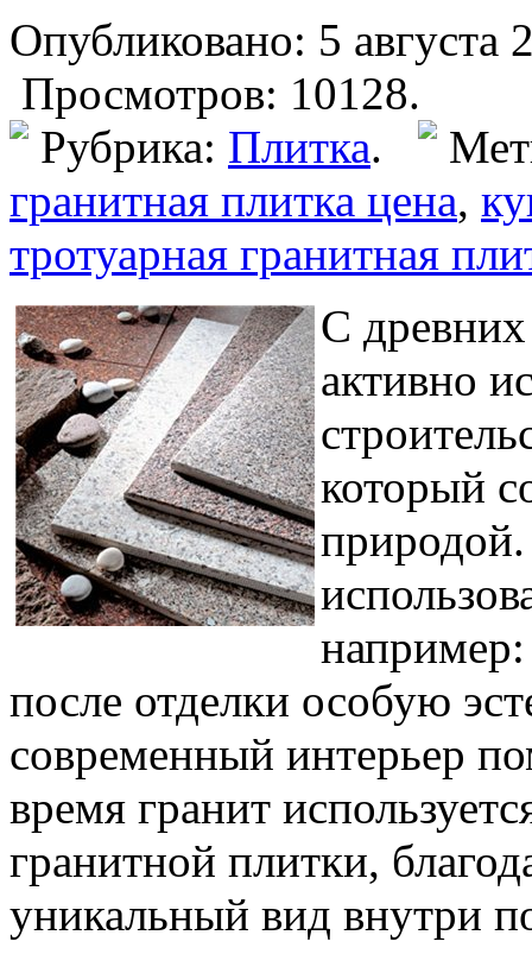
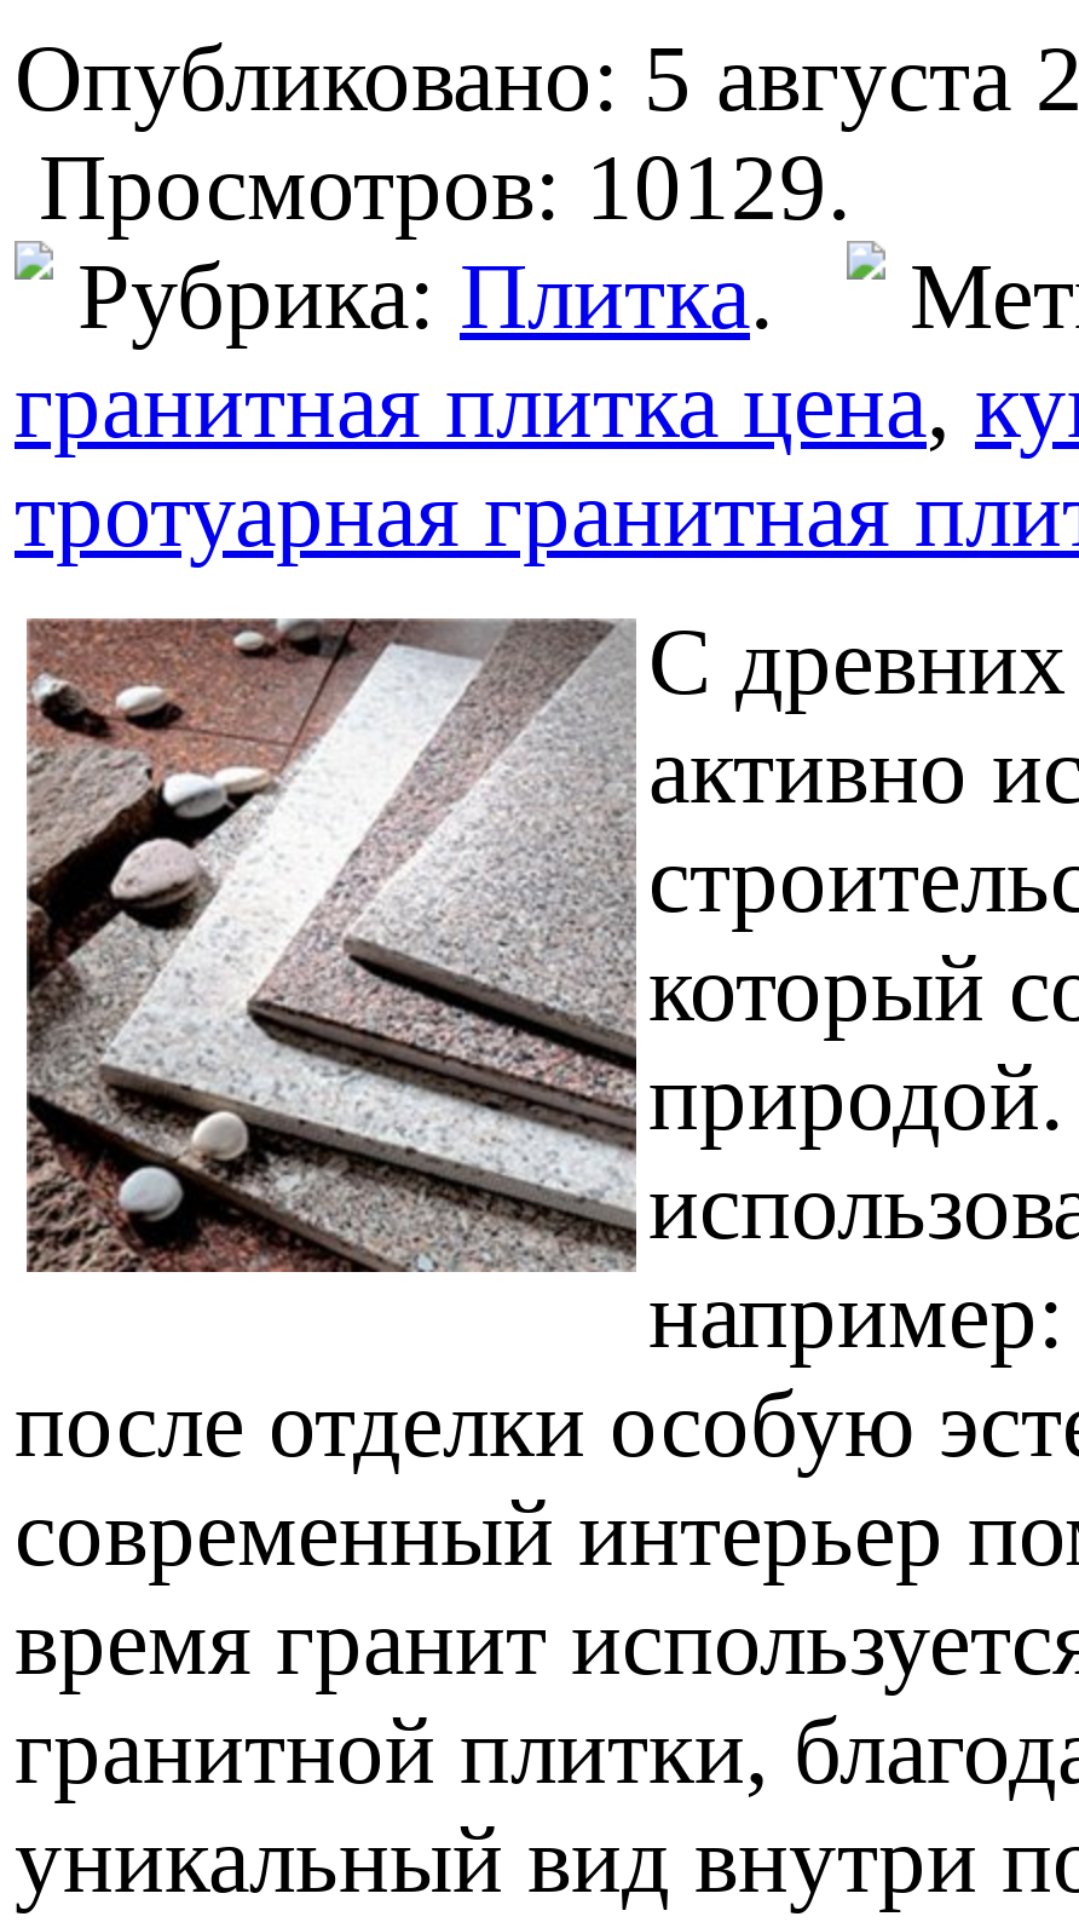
[21,67,420,118] Просмотров: 10128. -> [39,134,852,238] Просмотров: 10129.

